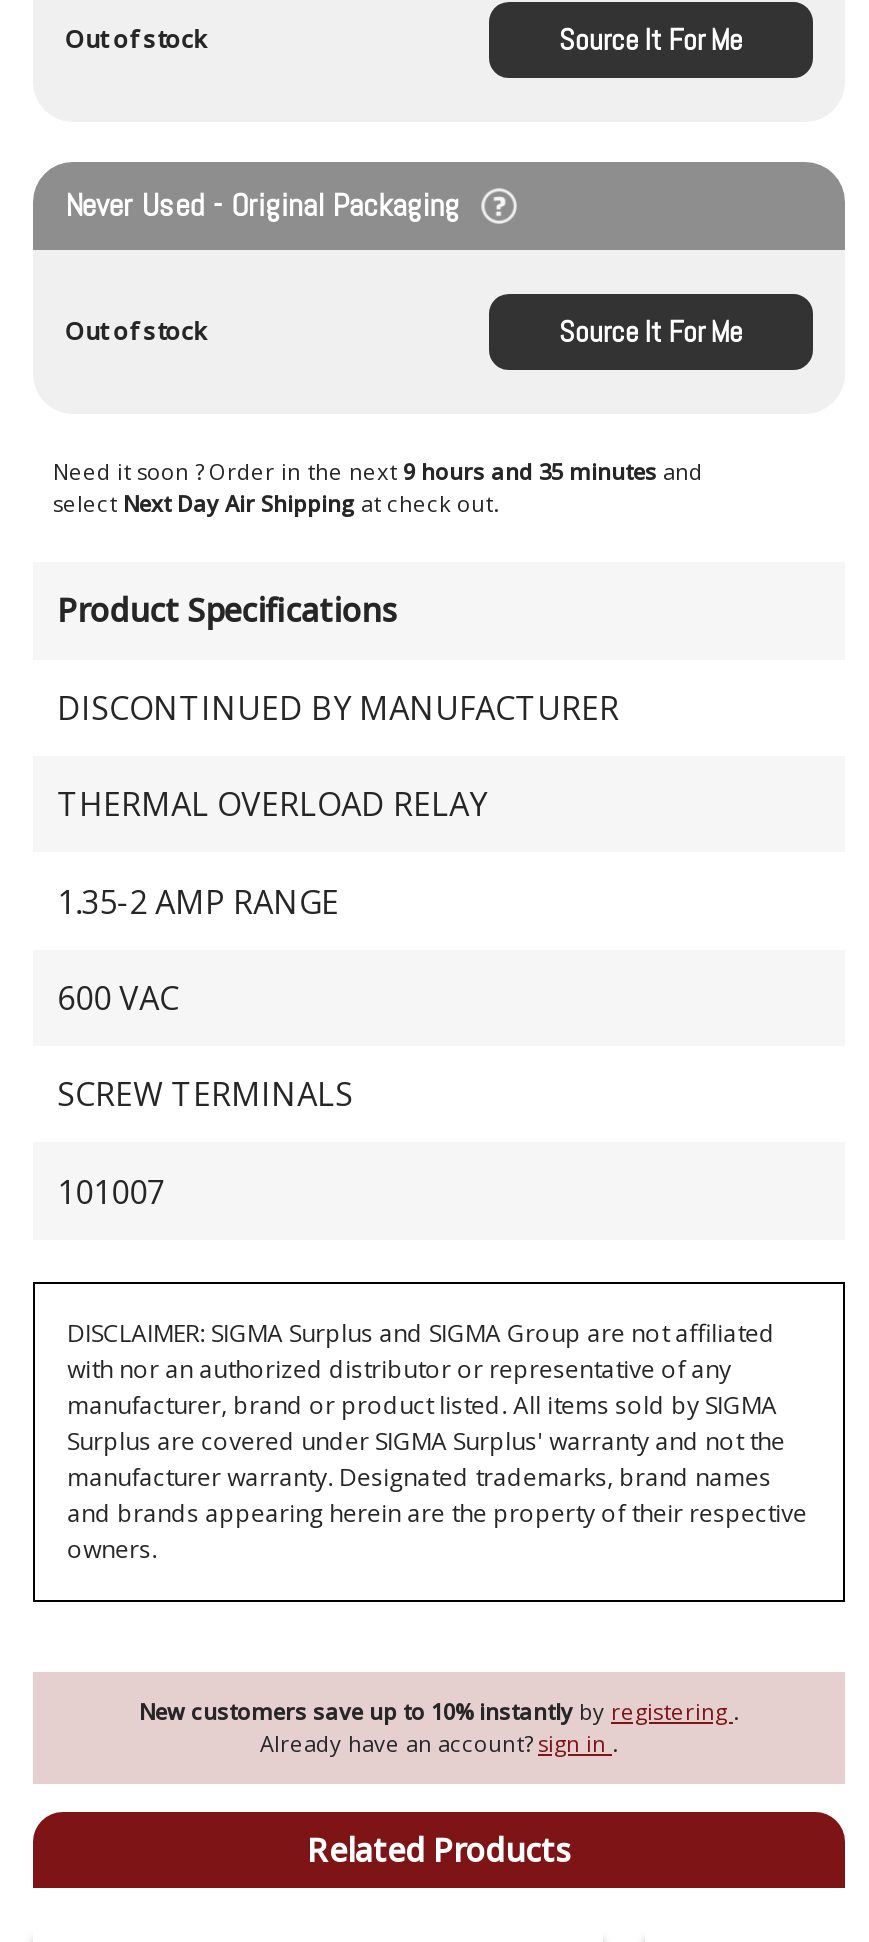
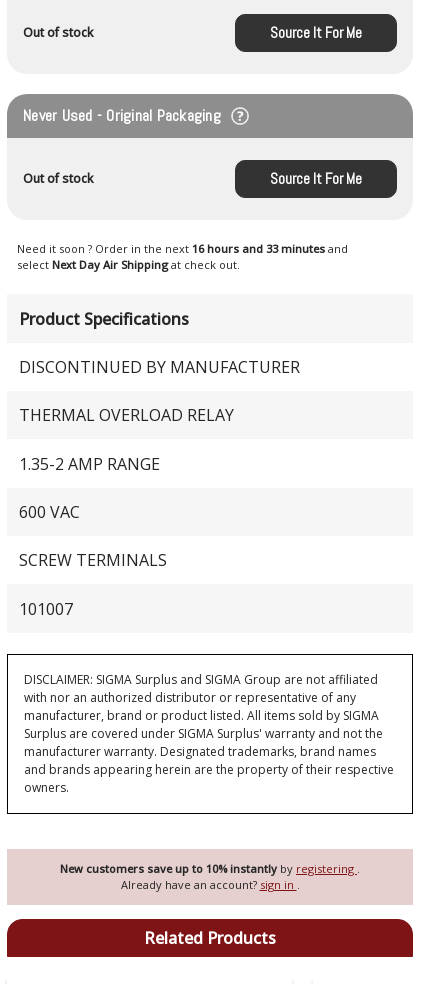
[53,457,703,487] Need it soon ? Order in the next 9 hours and 35 minutes and -> [17,241,348,256] Need it soon ? Order in the next 16 hours and 33 minutes and

